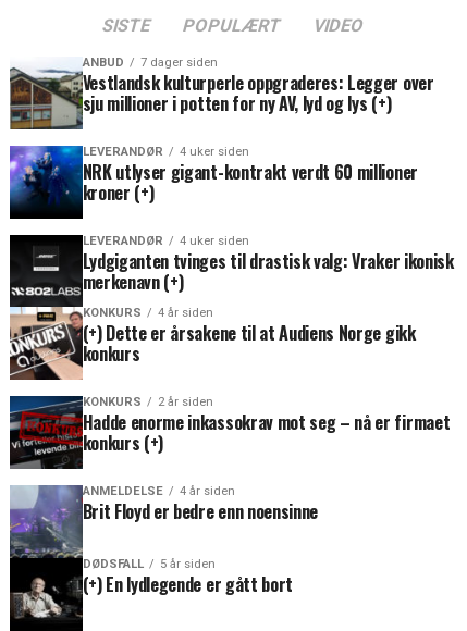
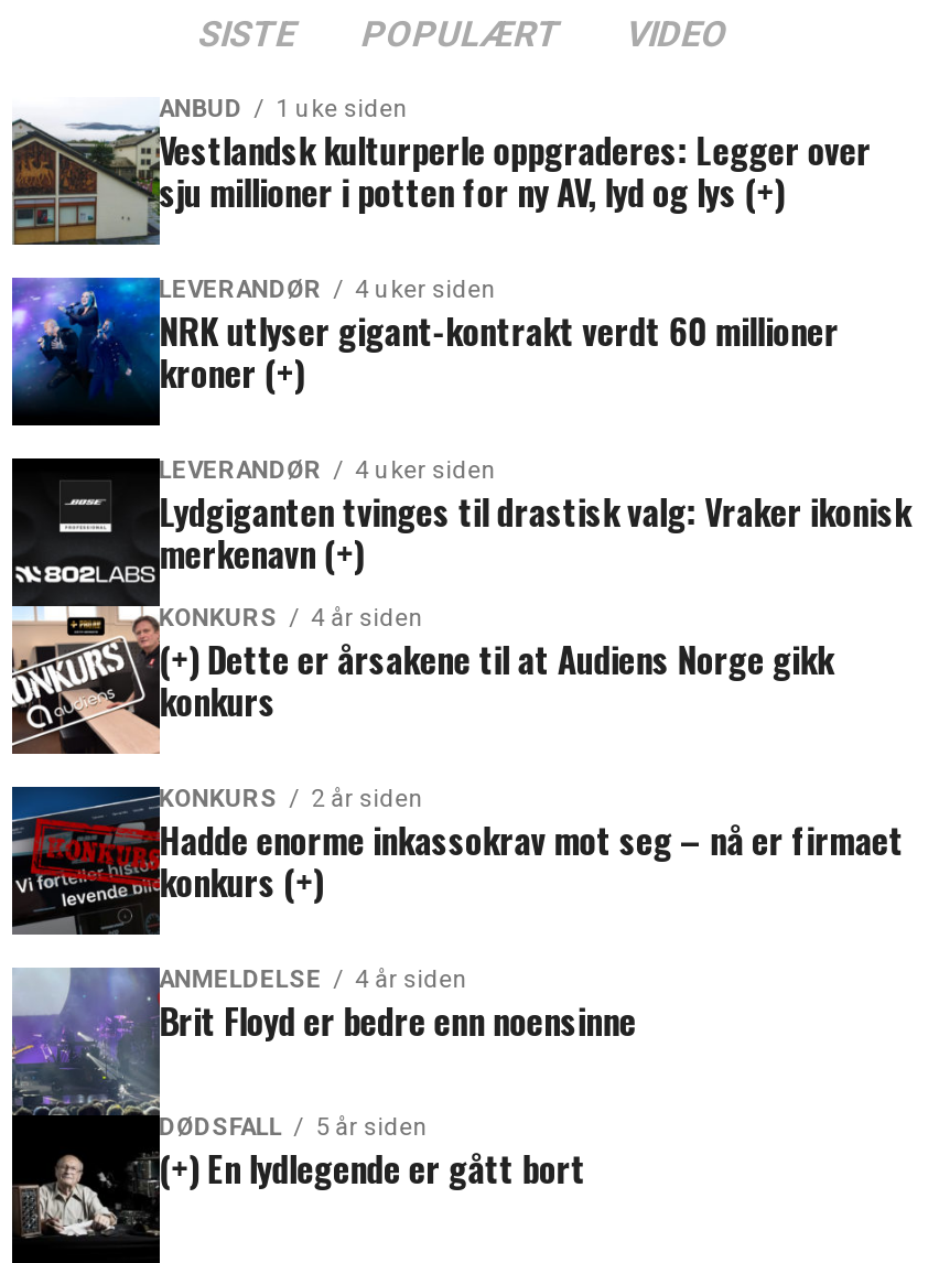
[82,55,217,69] ANBUD 7 dager siden -> [159,96,408,125] ANBUD 1 uke siden

